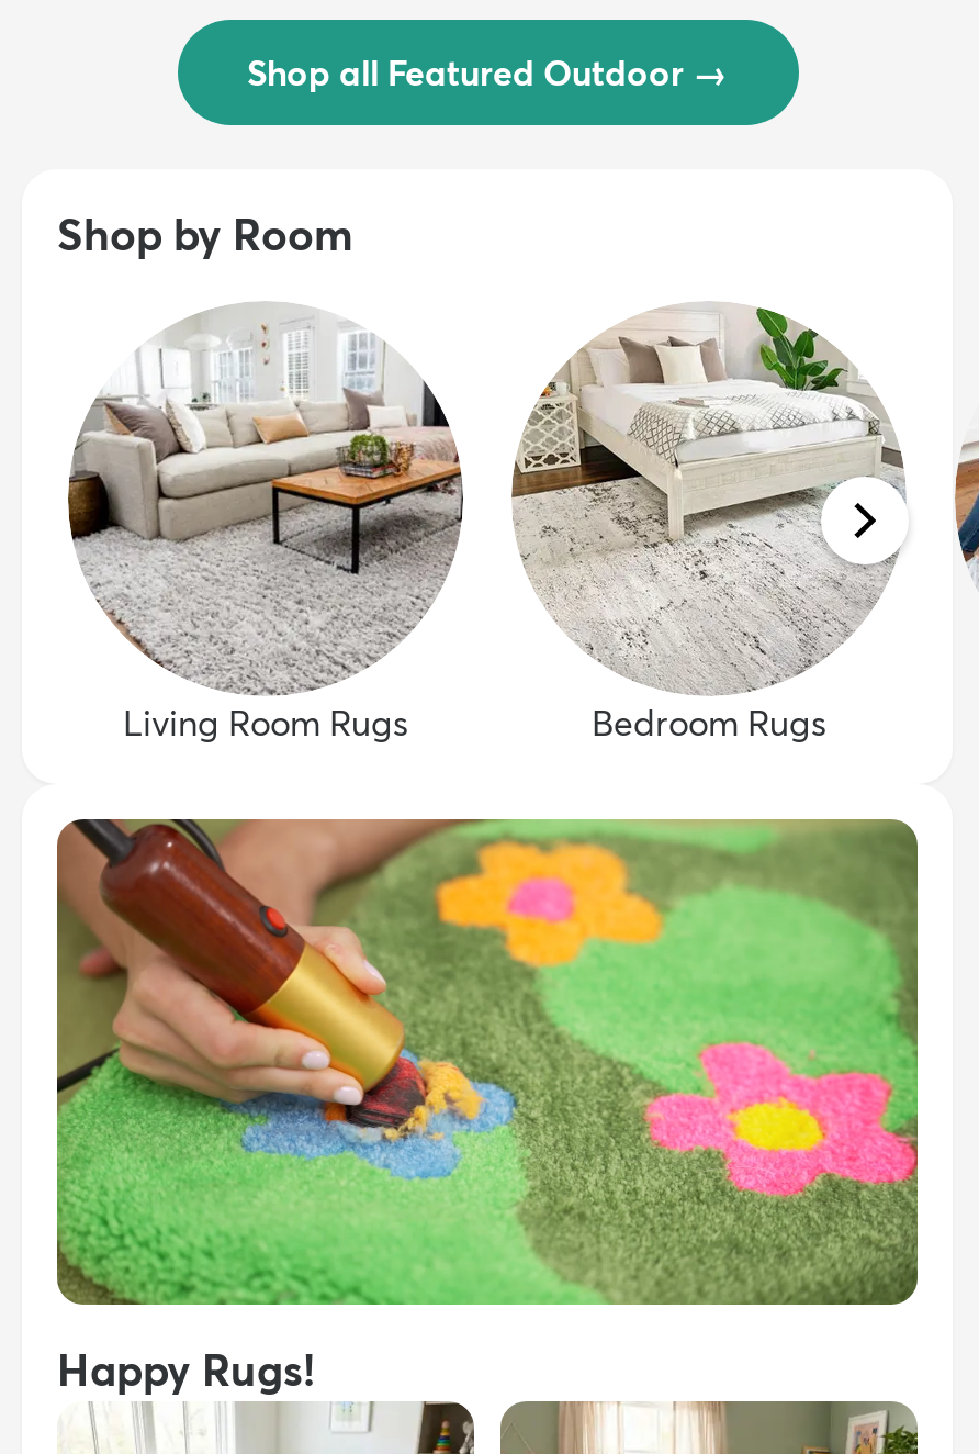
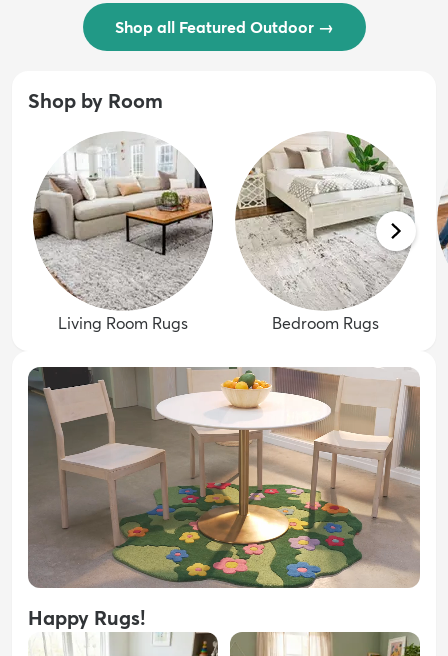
[55,817,918,1307] [image] -> [27,366,420,589] [image]

